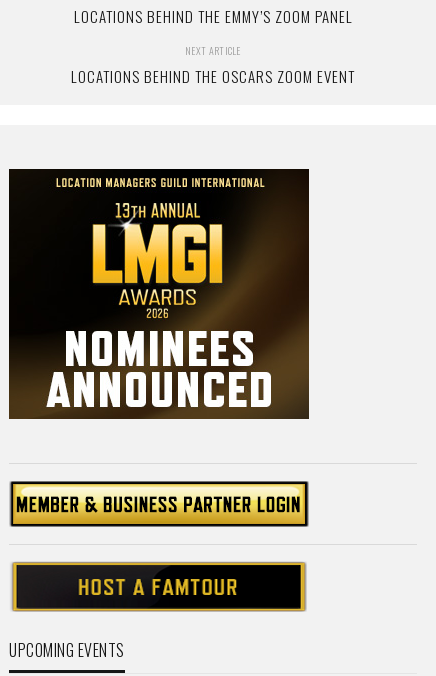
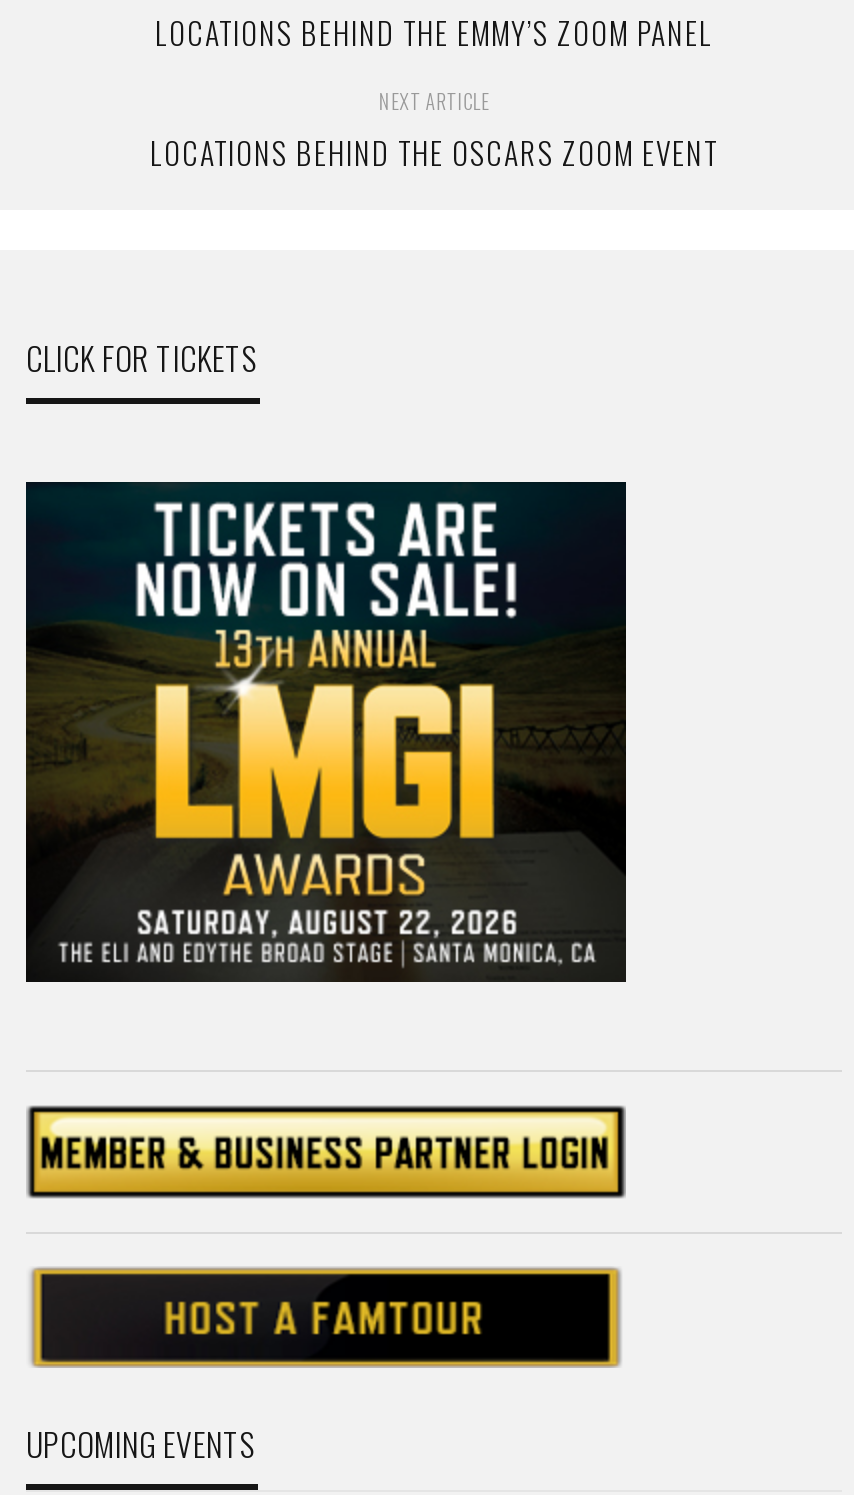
none -> [26,334,259,382] CLICK FOR TICKETS
[9,170,309,419] [image] -> [26,482,626,982] [image]

